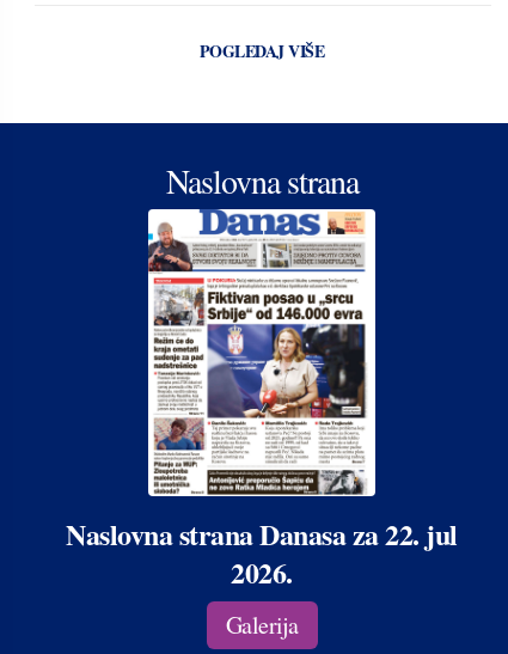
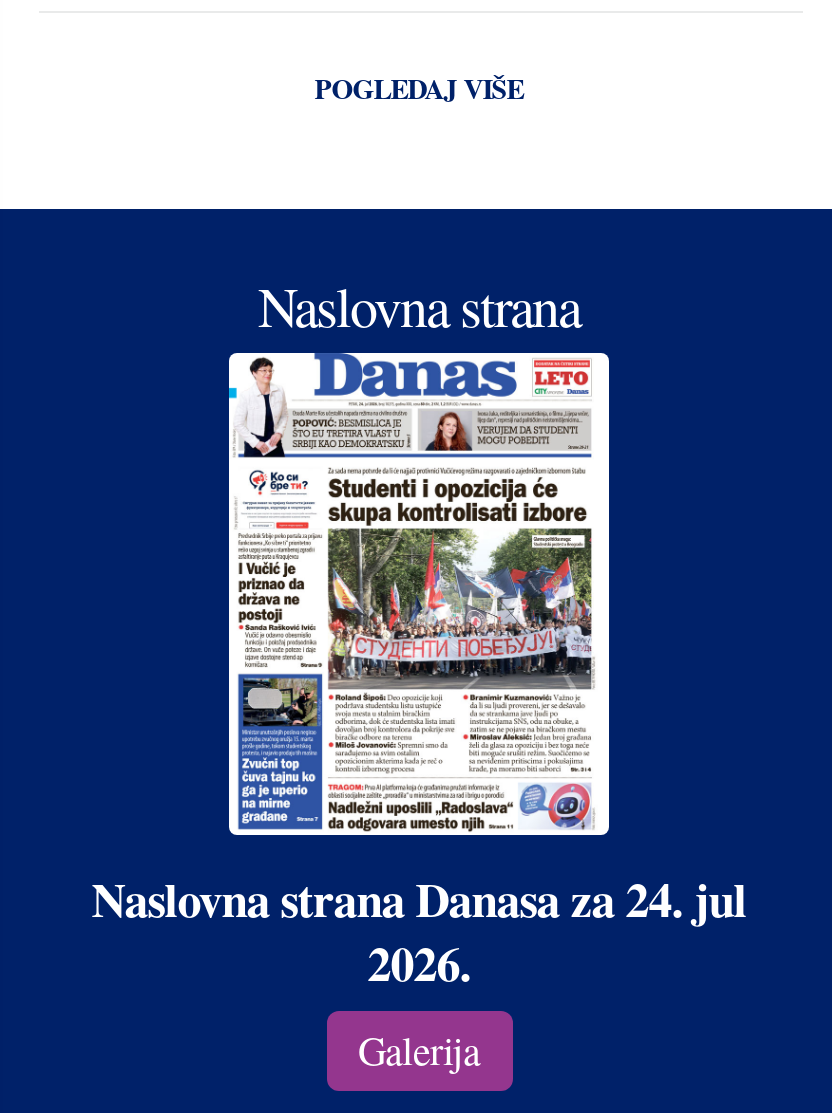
[66,209,458,555] [image] | Naslovna strana Danasa za 22. jul -> [91,352,747,932] [image] | Naslovna strana Danasa za 24. jul

